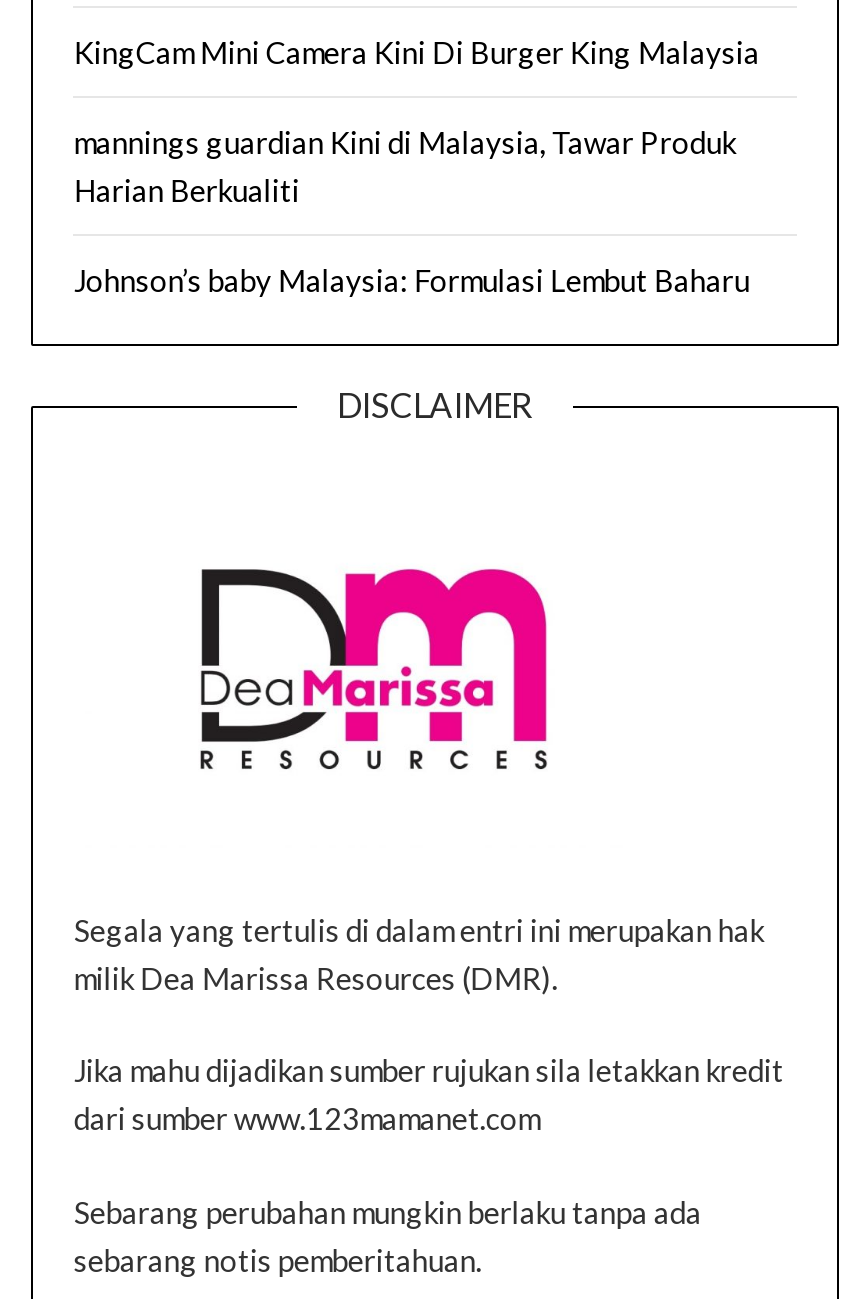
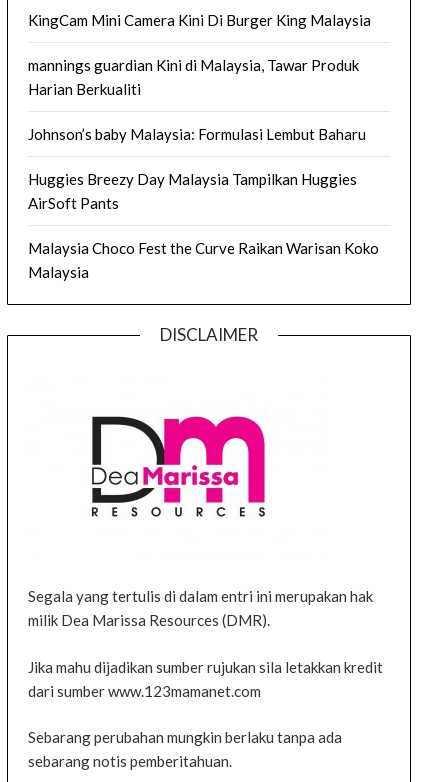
none -> [28,169,379,280] Huggies Breezy Day Malaysia Tampilkan Huggies | AirSoft Pants | Malaysia Choco Fest the Curve Raikan Warisan Koko | Malaysia

